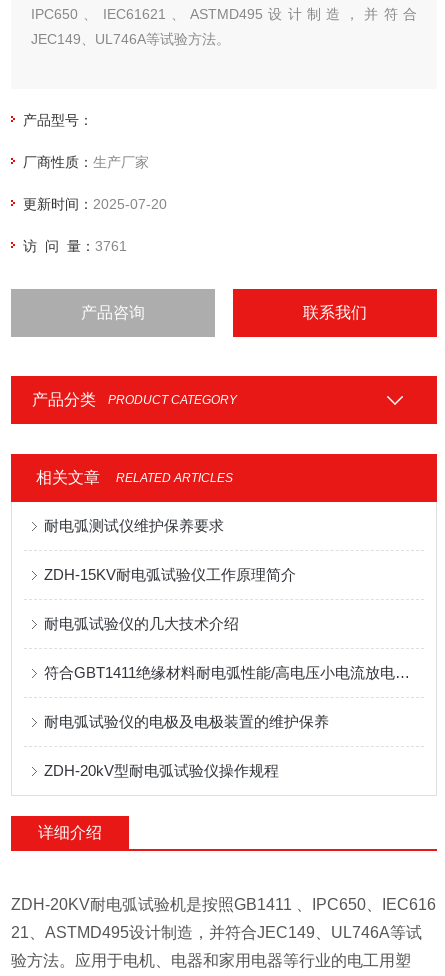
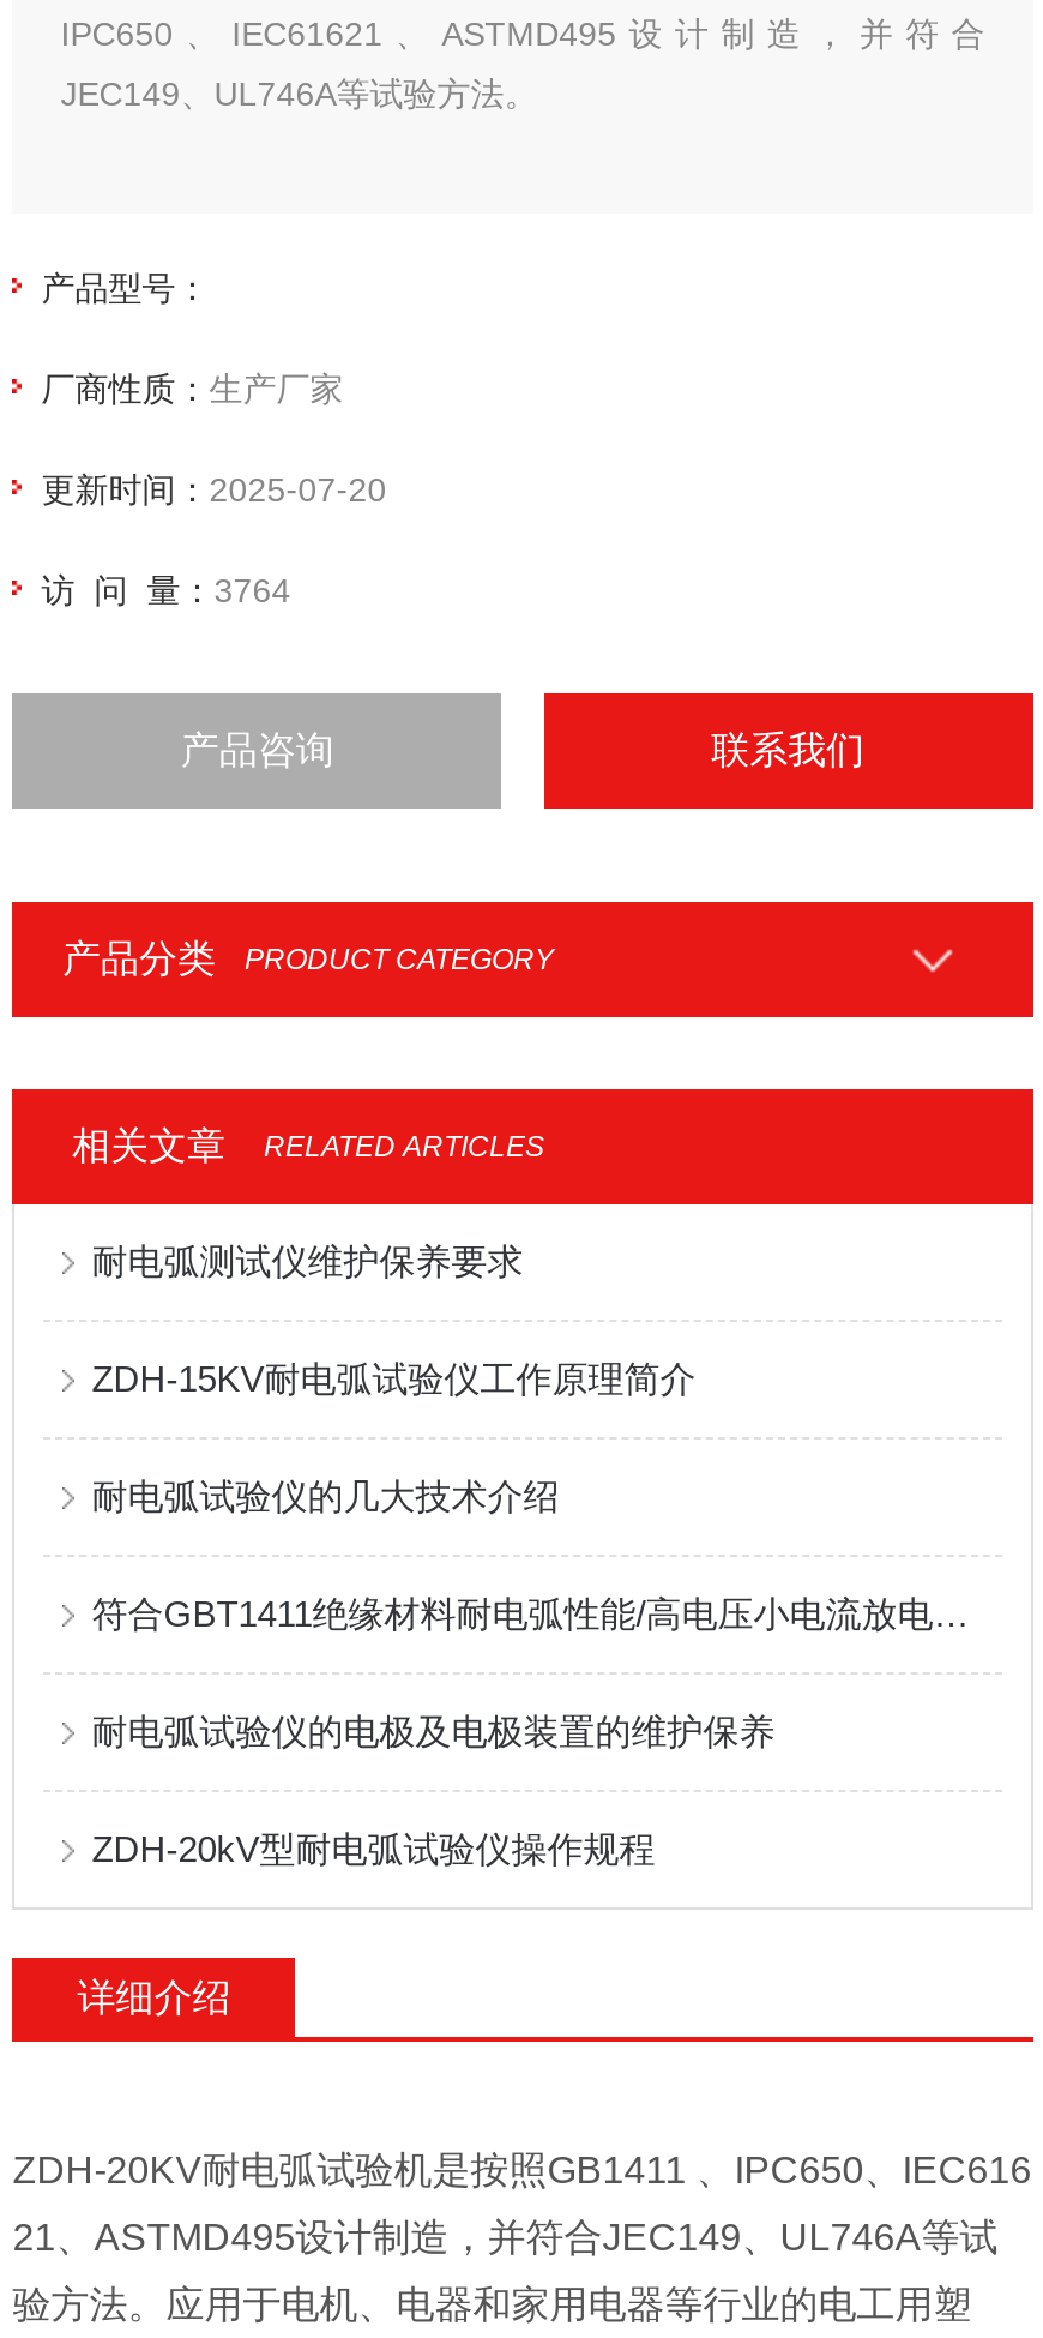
[23,238,127,254] 访 问 量：3761 -> [41,571,291,609] 访 问 量：3764

